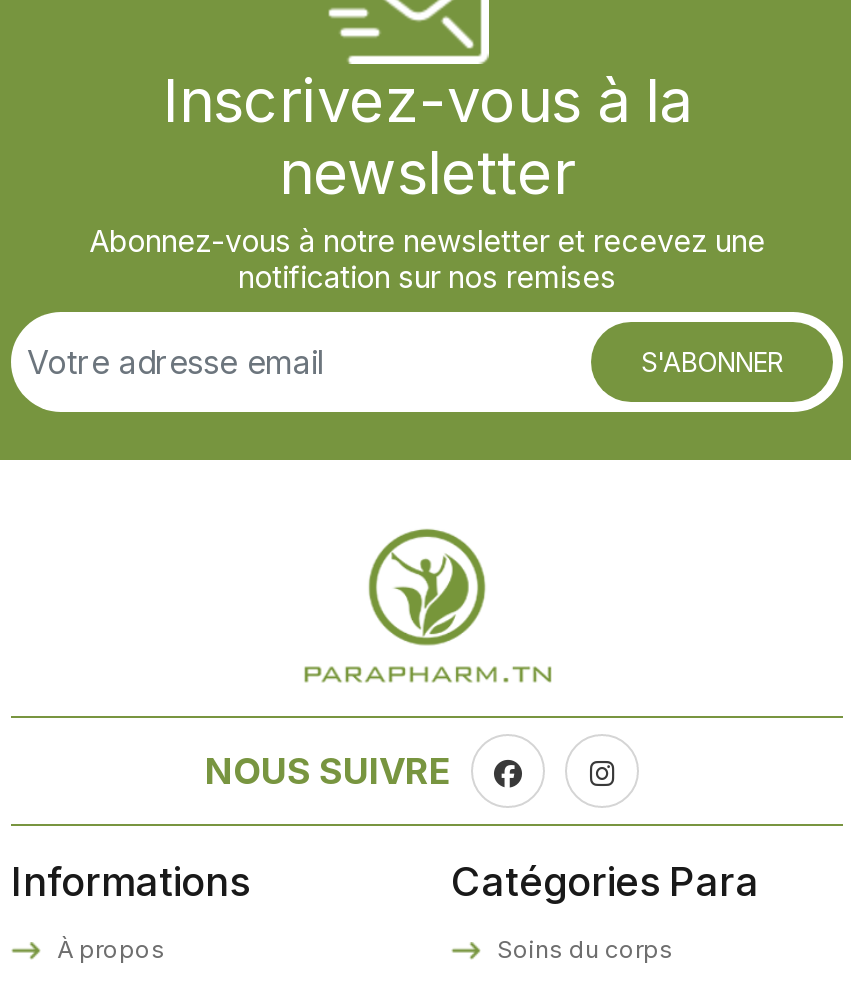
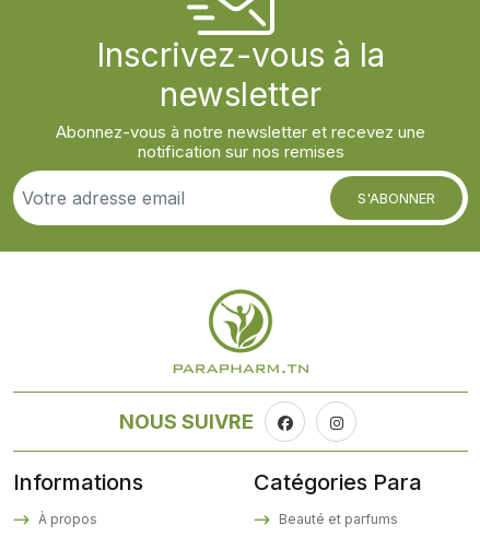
[491,935,673,965] Soins du corps -> [276,511,398,528] Beauté et parfums

